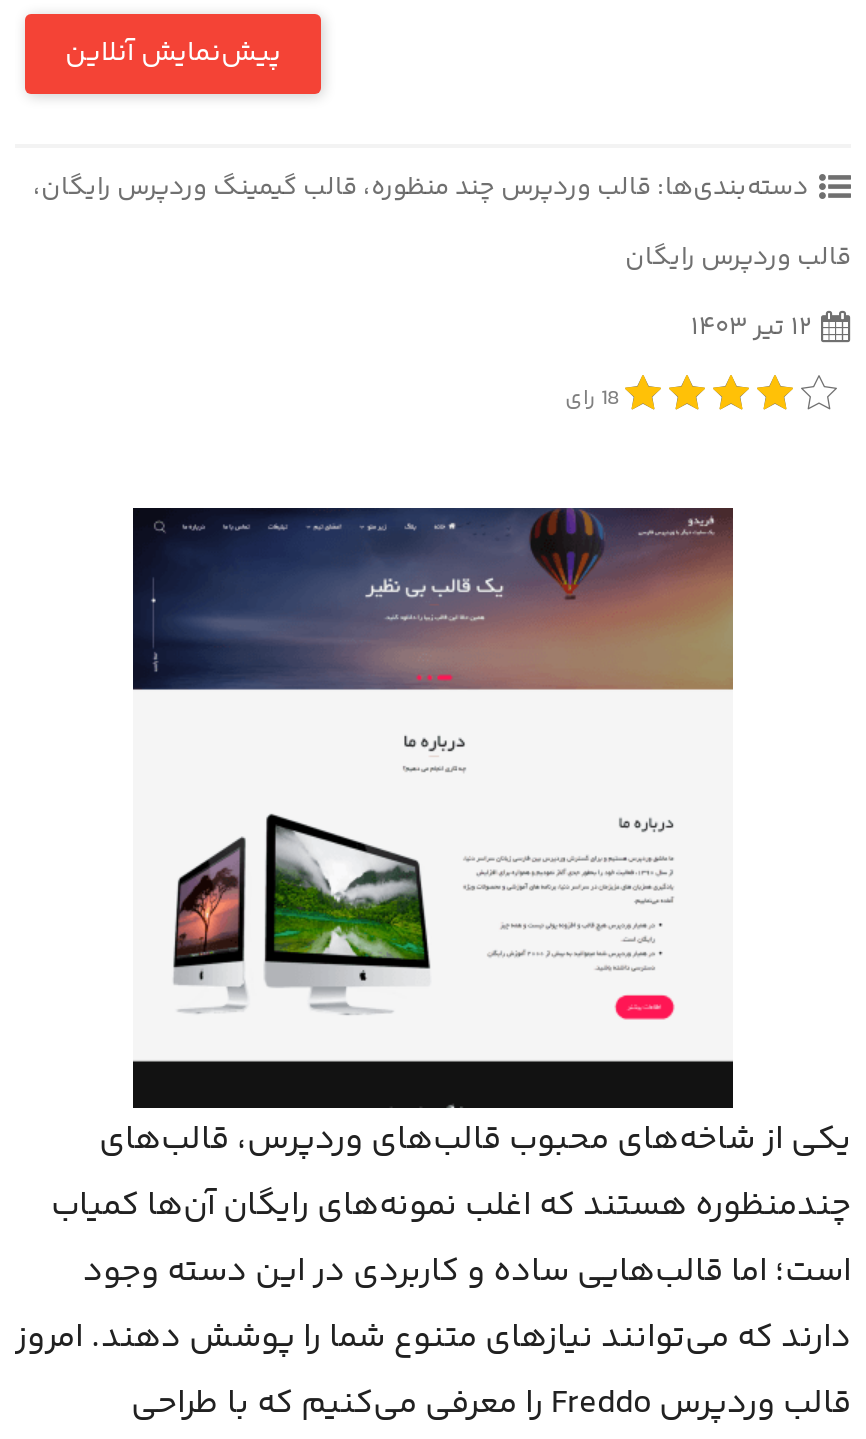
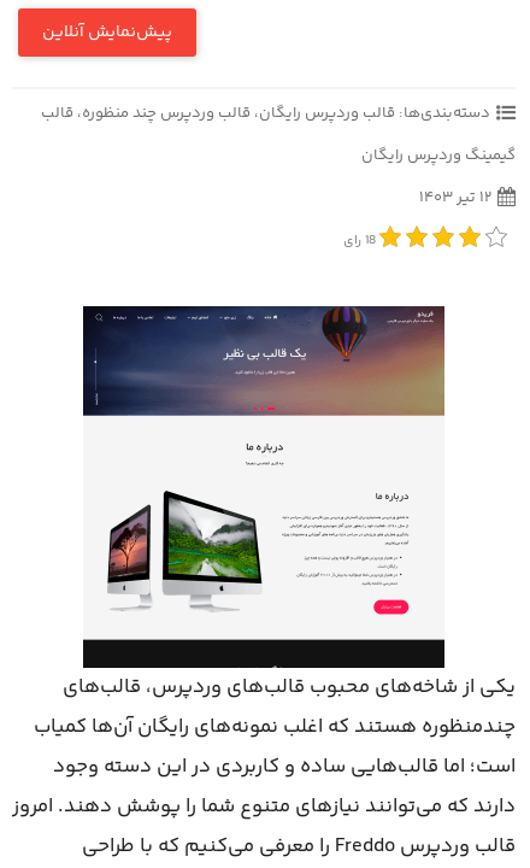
[33,168,809,208] دسته‌بندی‌ها: قالب وردپرس چند منظوره ، قالب گیمینگ وردپرس رایگان، -> [41,101,490,125] دسته‌بندی‌ها: قالب وردپرس رایگان ، قالب وردپرس چند منظوره ، قالب
[625,238,851,278] قالب وردپرس رایگان -> [361,143,516,168] گیمینگ وردپرس رایگان

